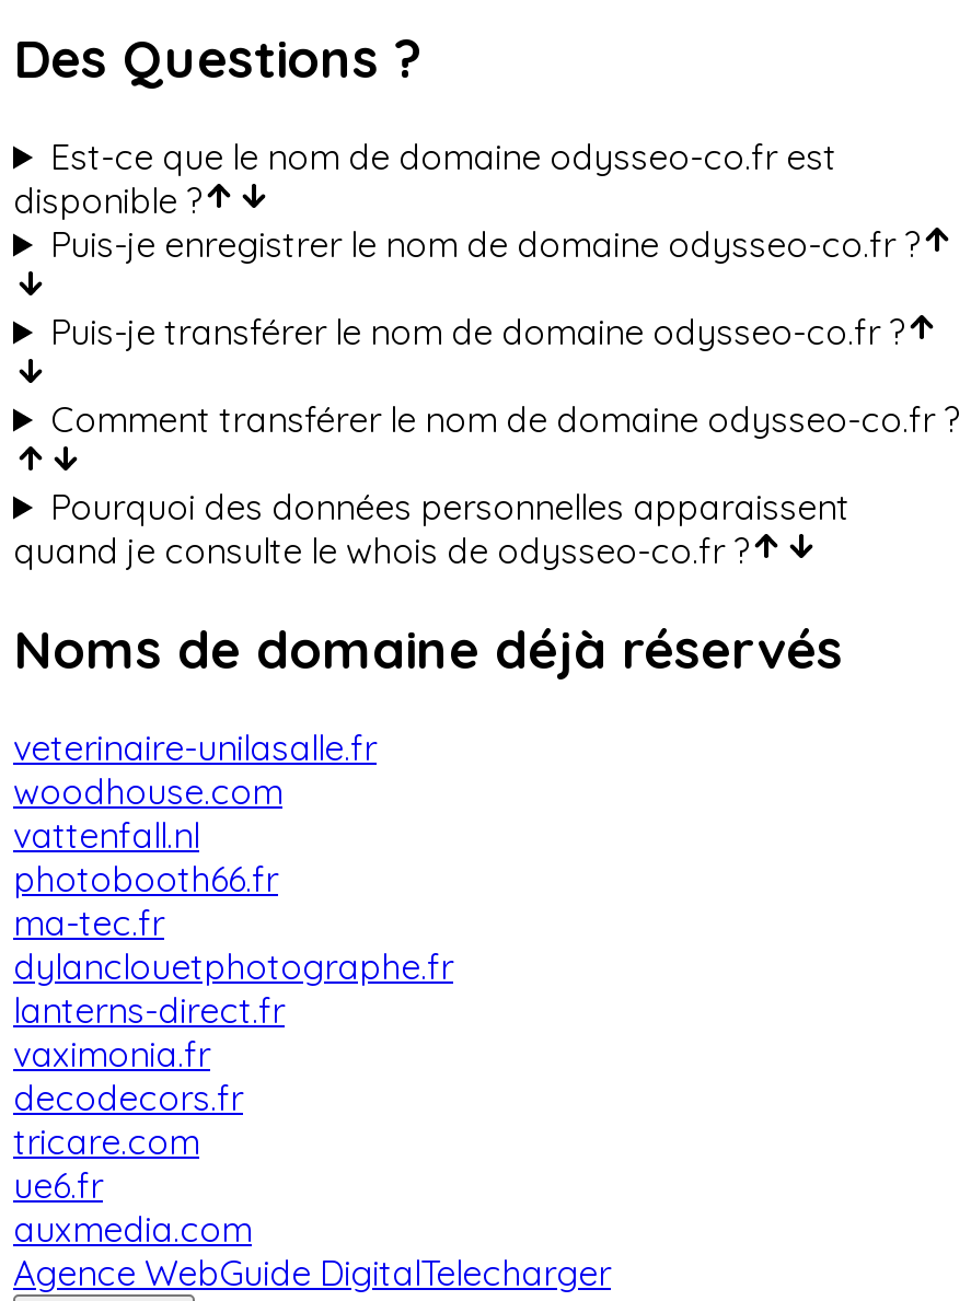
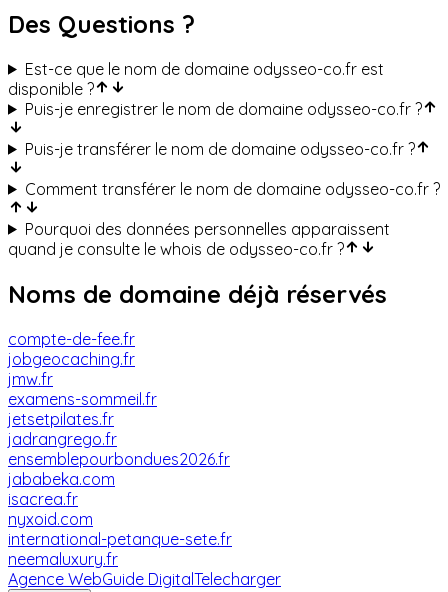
[13,725,453,1250] veterinaire-unilasalle.fr | woodhouse.com | vattenfall.nl | photobooth66.fr | ma-tec.fr | dylanclouetphotographe.fr | lanterns-direct.fr | vaximonia.fr | decodecors.fr | tricare.com | ue6.fr | auxmedia.com -> [8,329,232,569] compte-de-fee.fr | jobgeocaching.fr | jmw.fr | examens-sommeil.fr | jetsetpilates.fr | jadrangrego.fr | ensemblepourbondues2026.fr | jababeka.com | isacrea.fr | nyxoid.com | international-petanque-sete.fr | neemaluxury.fr

